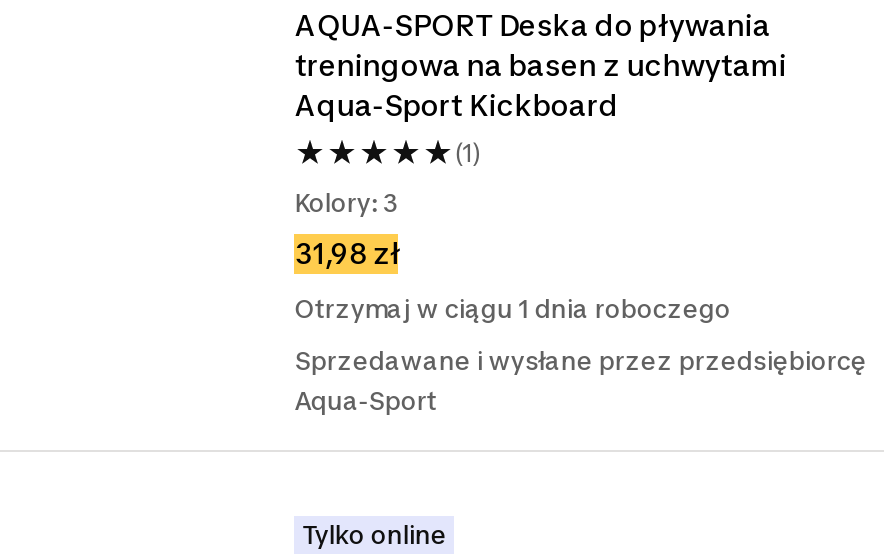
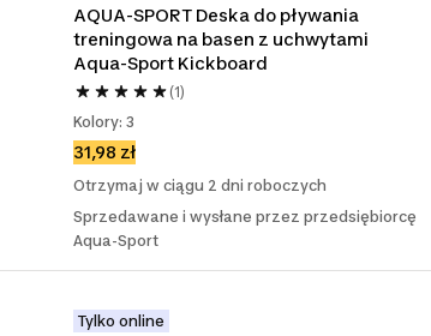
[295,294,731,324] Otrzymaj w ciągu 1 dnia roboczego -> [74,176,327,194] Otrzymaj w ciągu 2 dni roboczych

